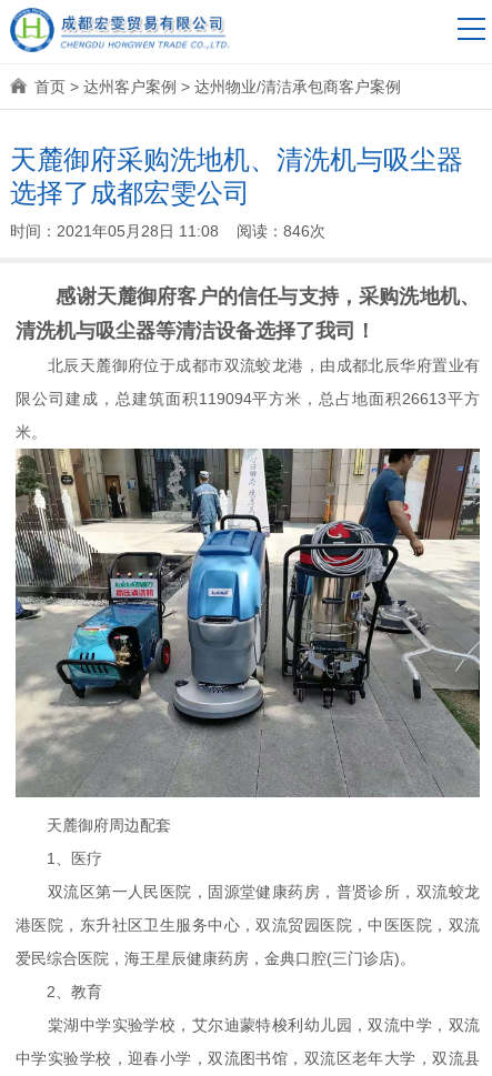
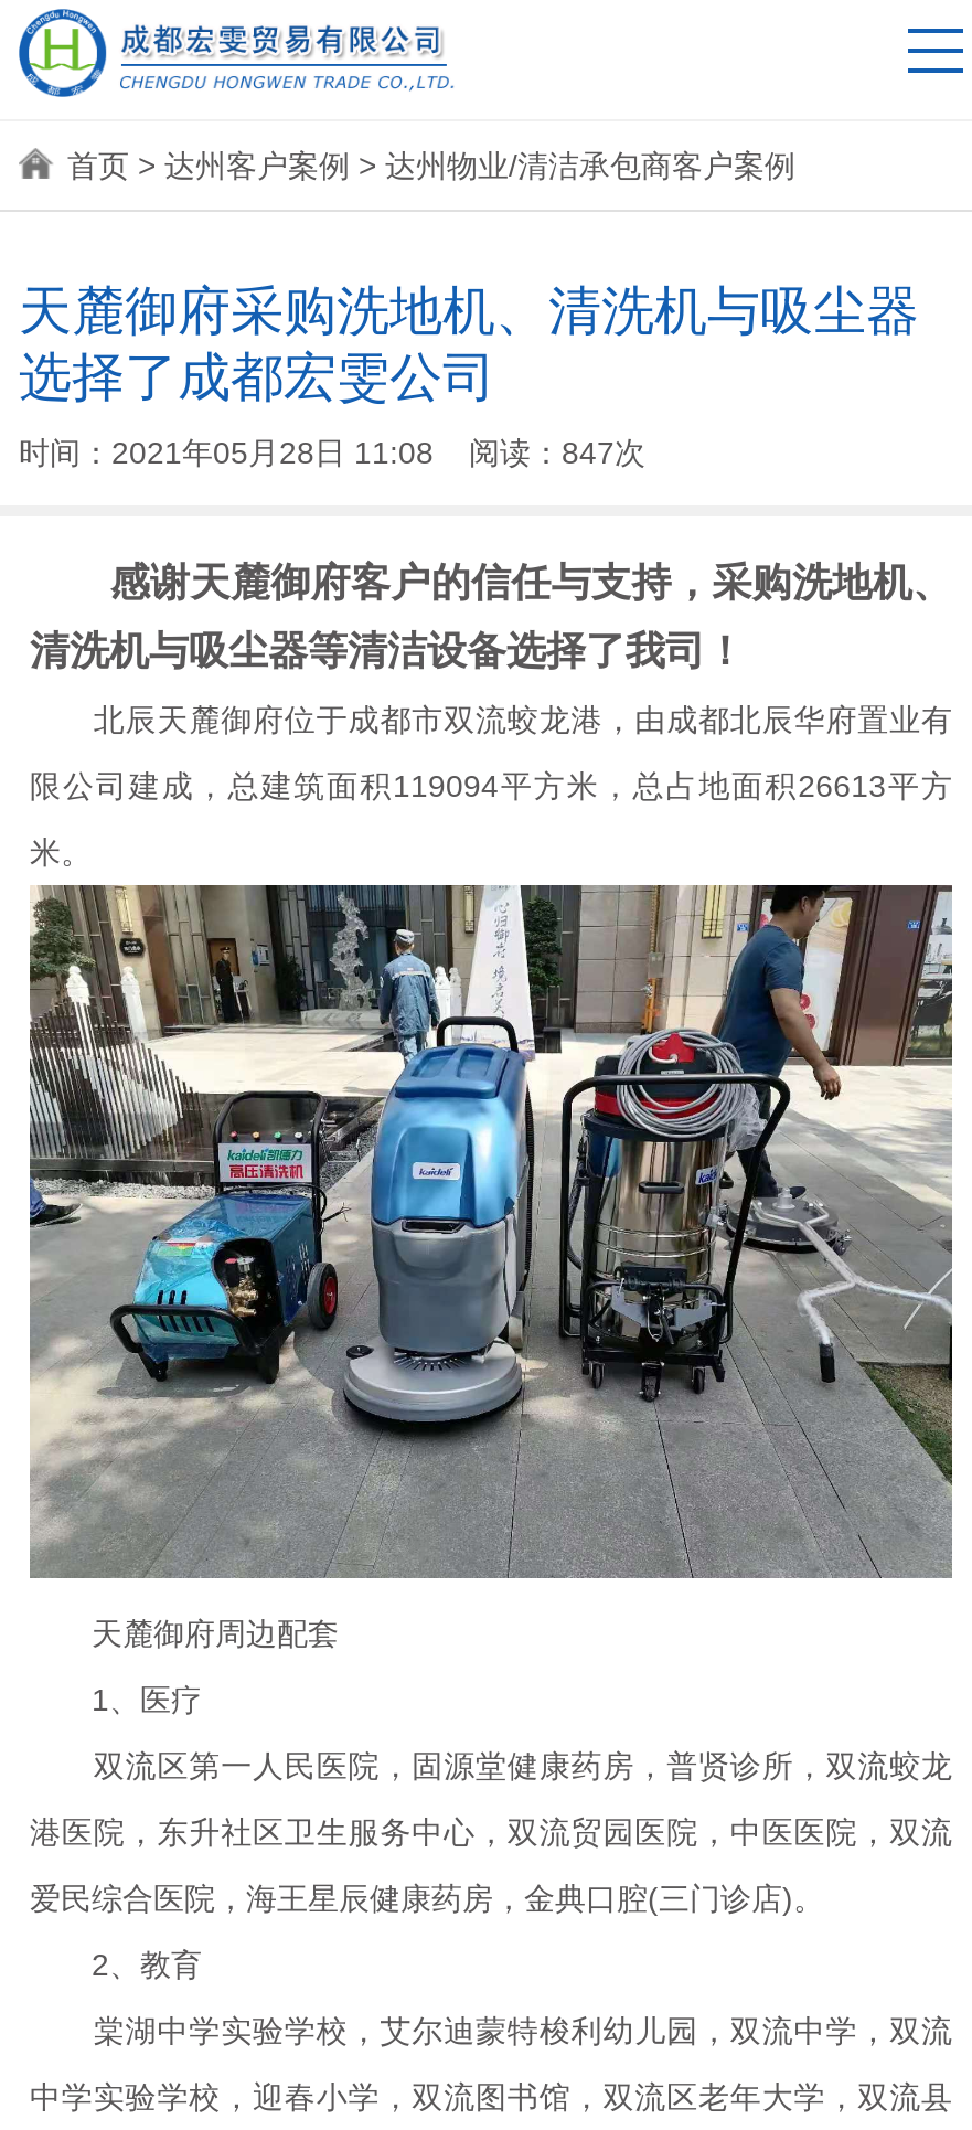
[10,222,325,240] 时间：2021年05月28日 11:08 阅读：846次 -> [19,435,645,470] 时间：2021年05月28日 11:08 阅读：847次

